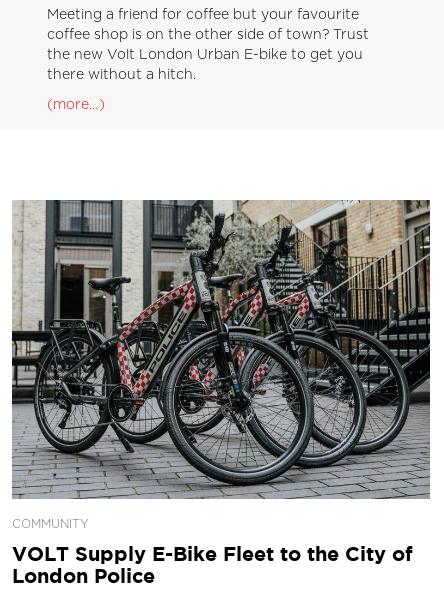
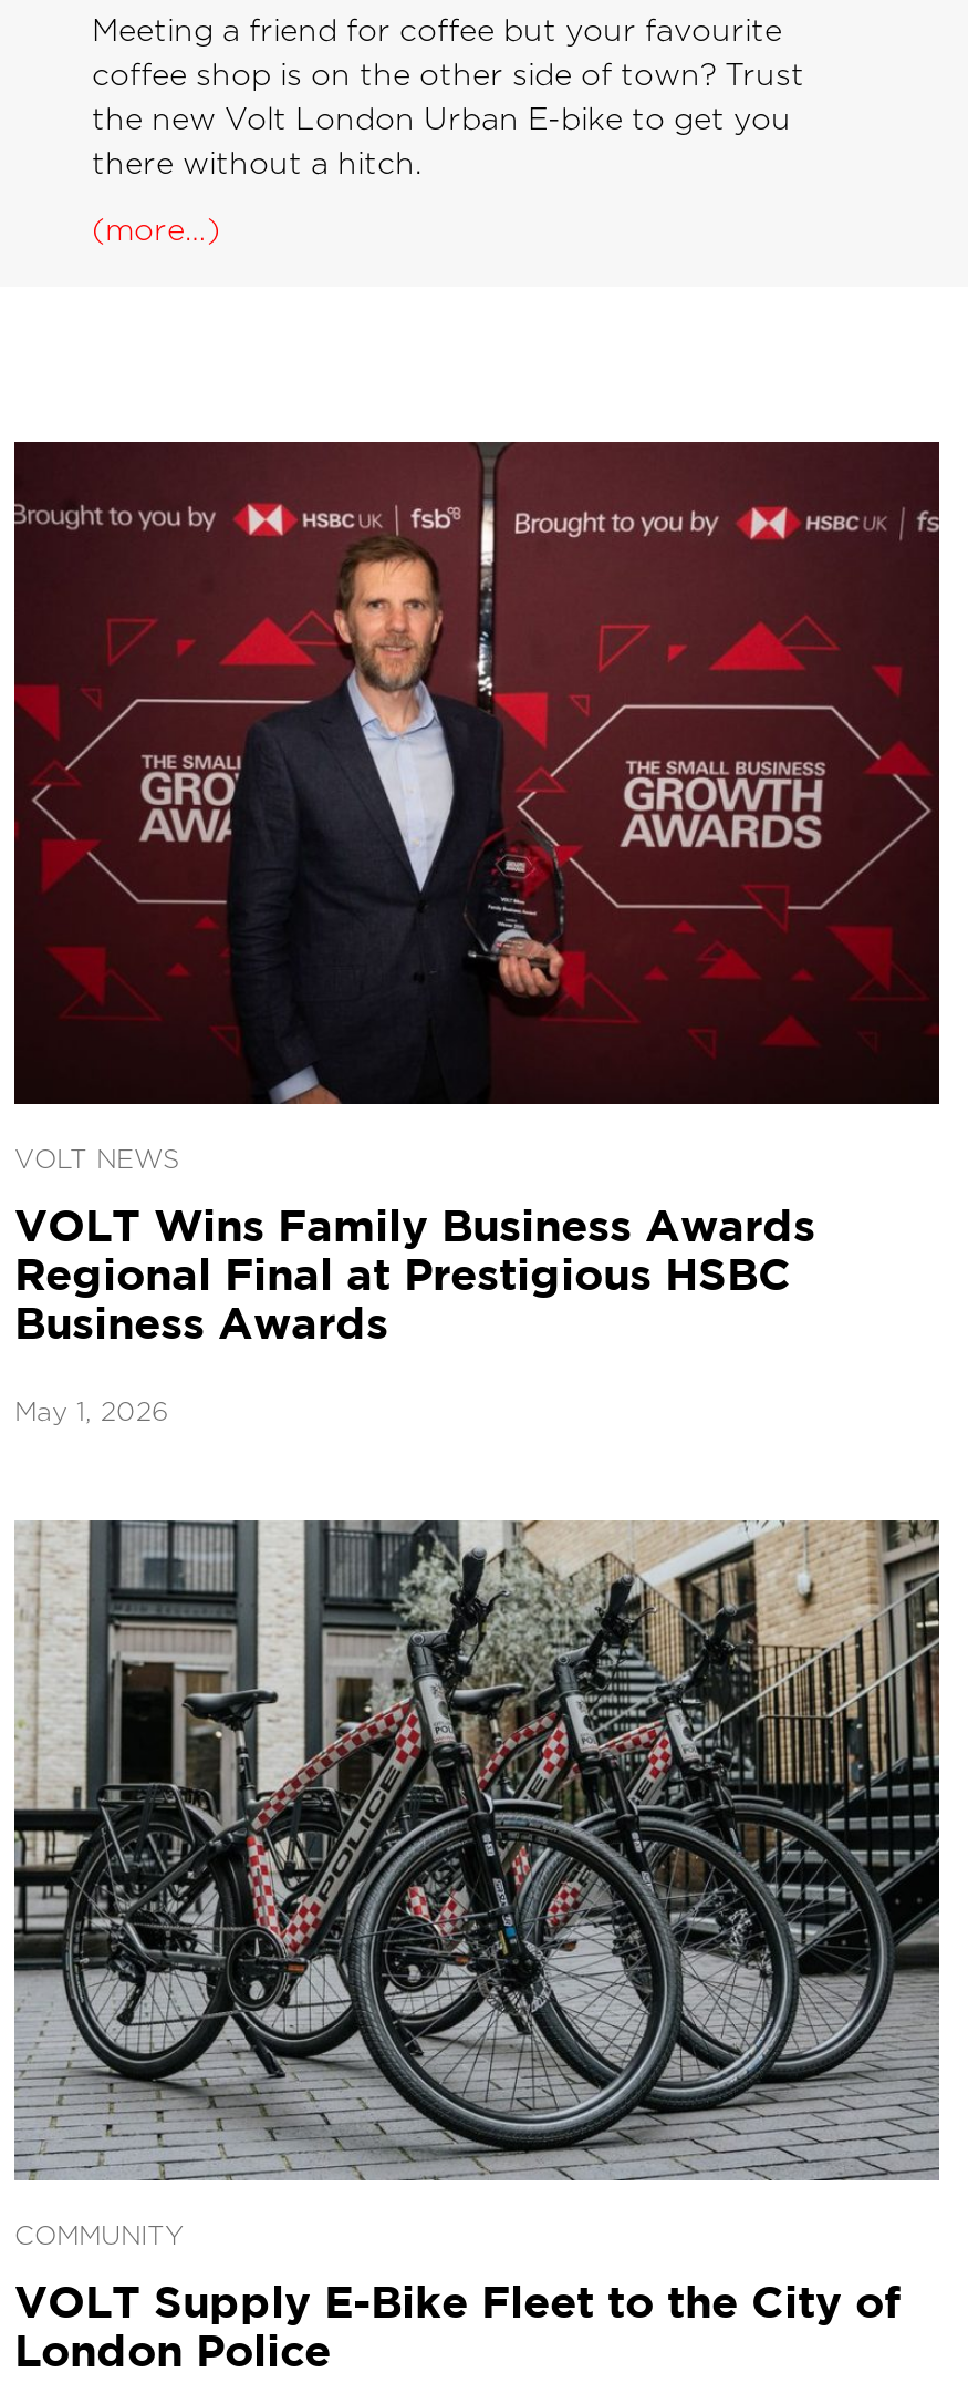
none -> [12,440,941,1425] [image] | VOLT NEWS | VOLT Wins Family Business Awards | Regional Final at Prestigious HSBC | Business Awards | May 1, 2026

